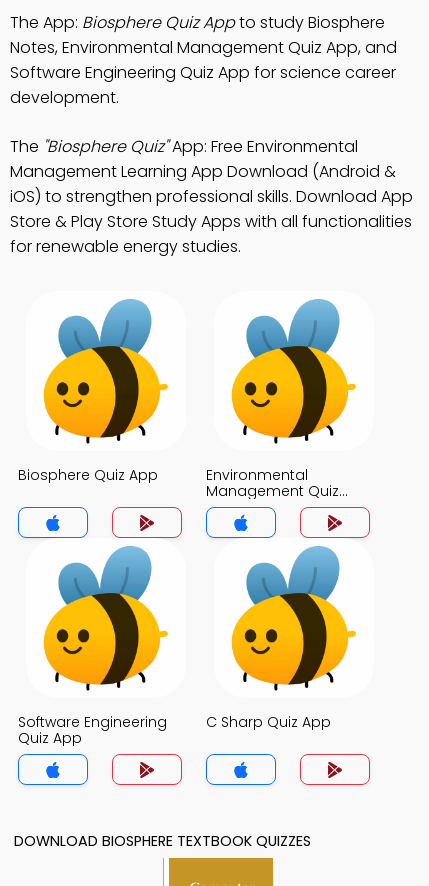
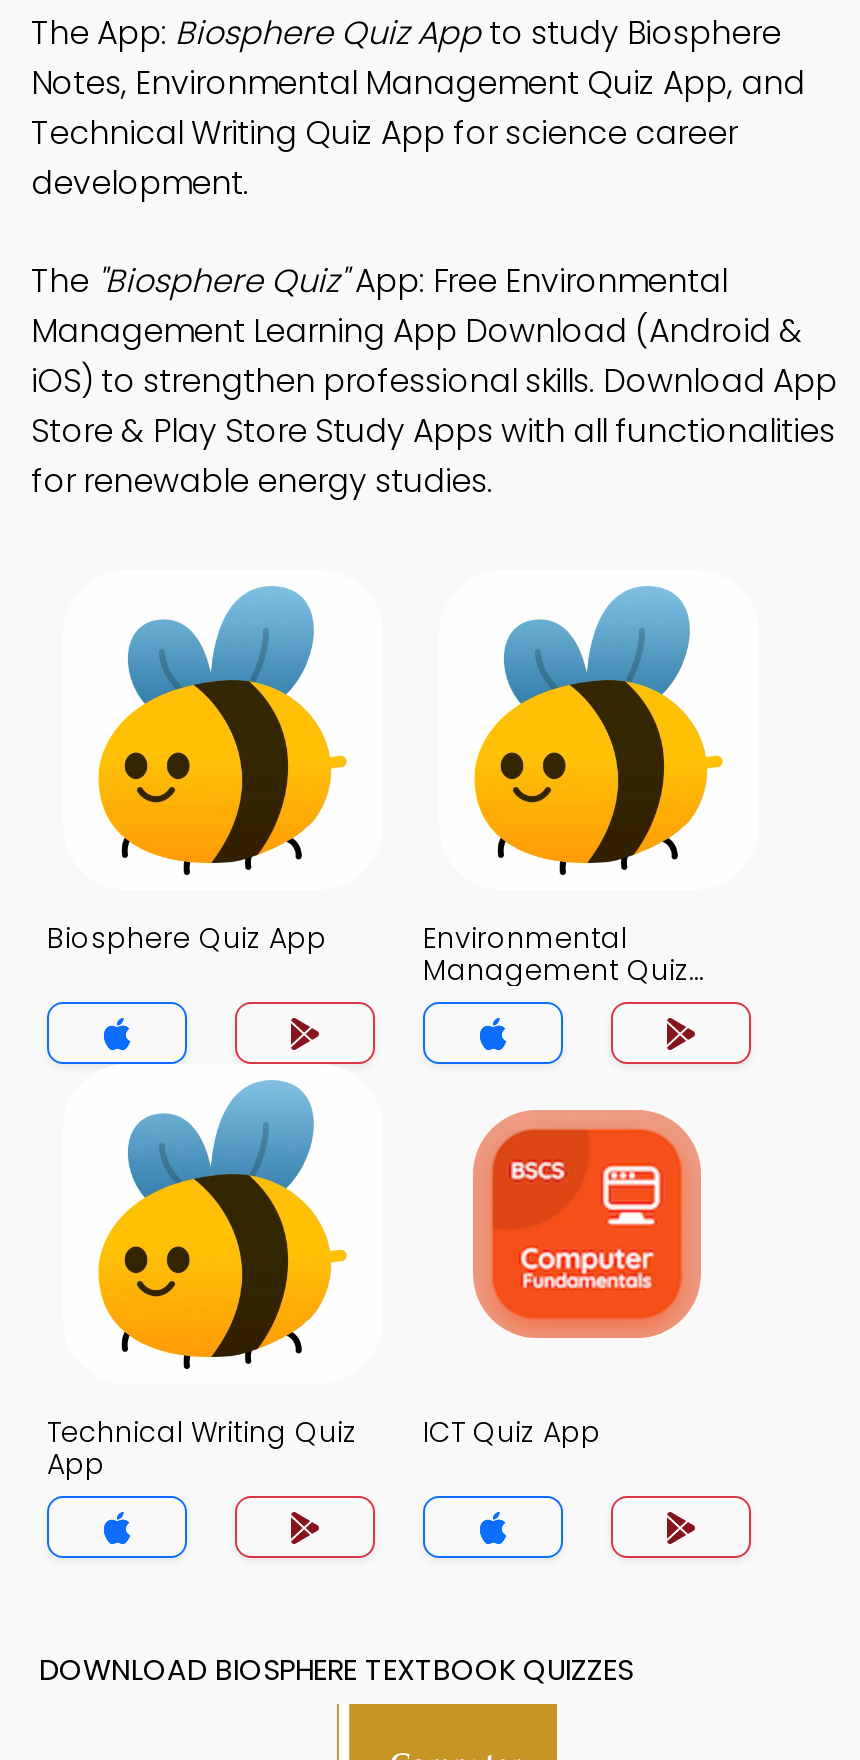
[10,61,396,84] Software Engineering Quiz App for science career -> [31,110,737,156] Technical Writing Quiz App for science career
[206,545,357,732] [image] | C Sharp Quiz App -> [423,1080,723,1452] [image] | ICT Quiz App
[18,712,167,748] Software Engineering | Quiz App -> [47,1412,357,1484] Technical Writing Quiz | App

